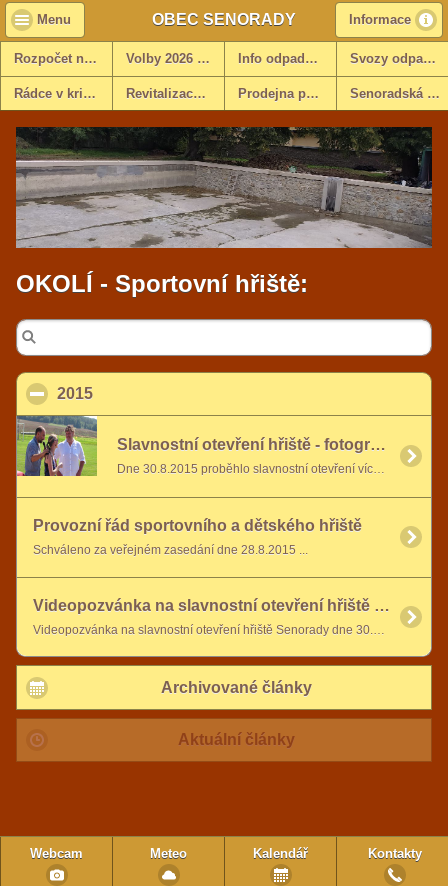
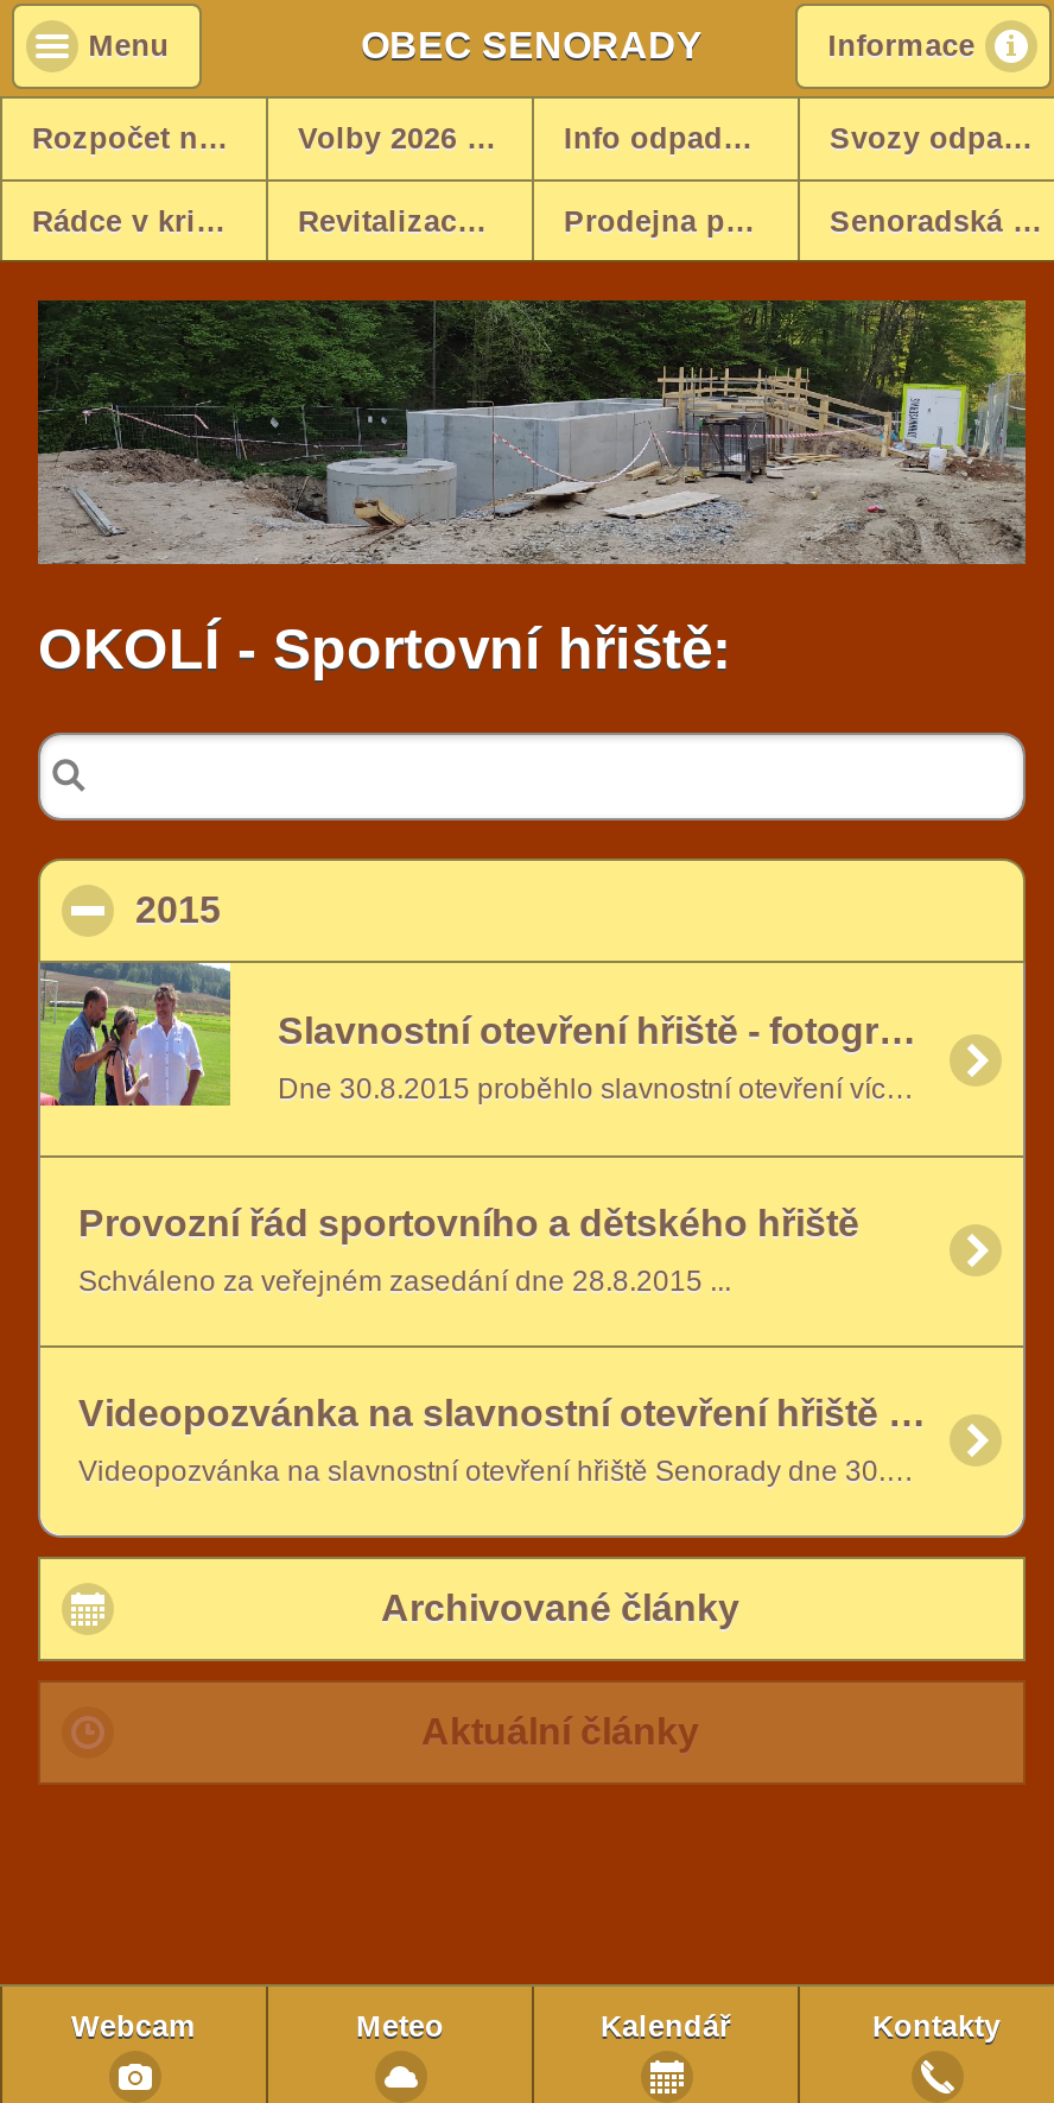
[15,126,433,248] [image] -> [36,298,1028,564] [image]

